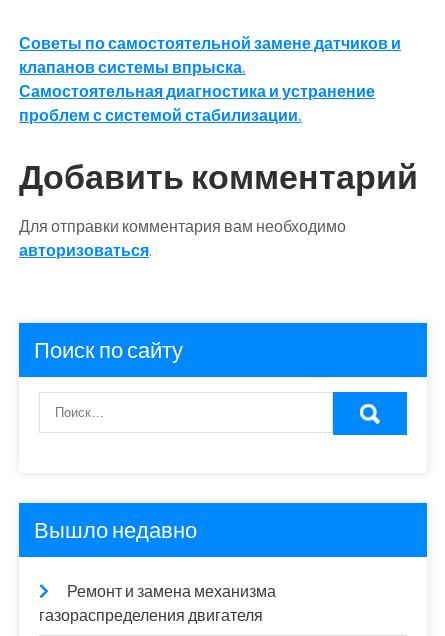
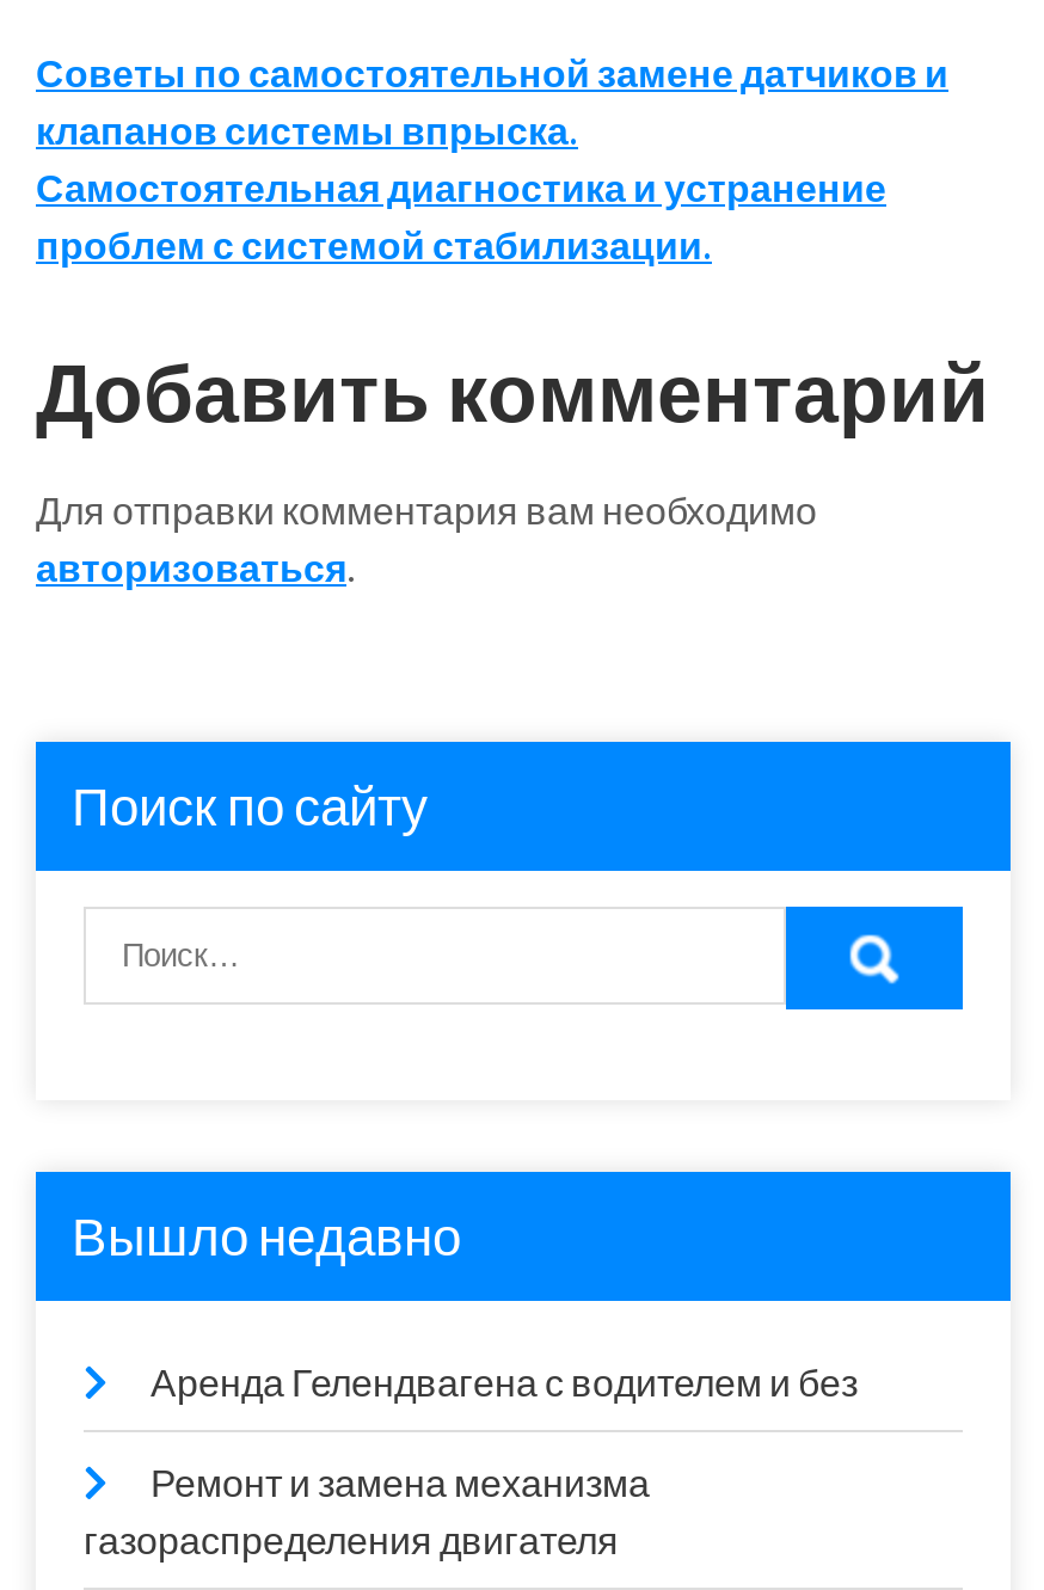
none -> [151,1358,858,1408] Аренда Гелендвагена с водителем и без

